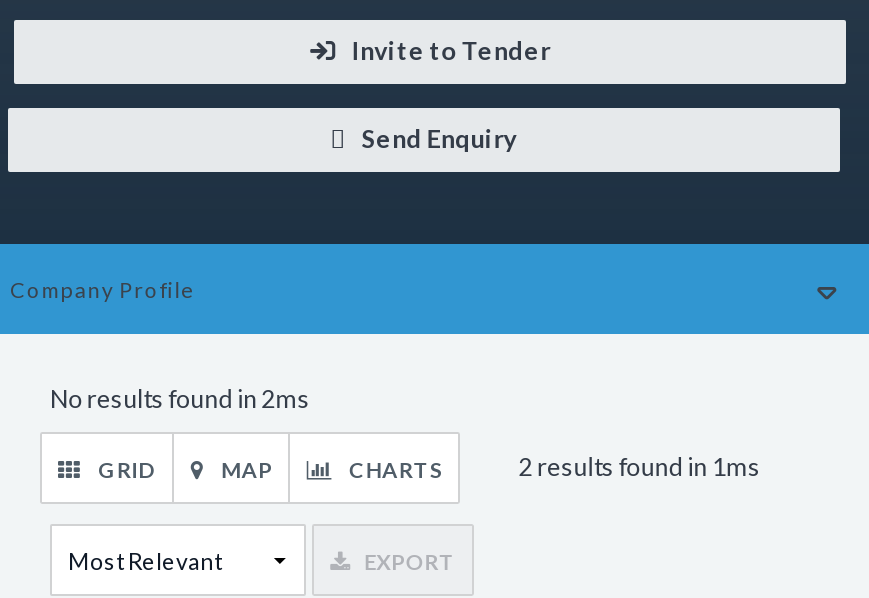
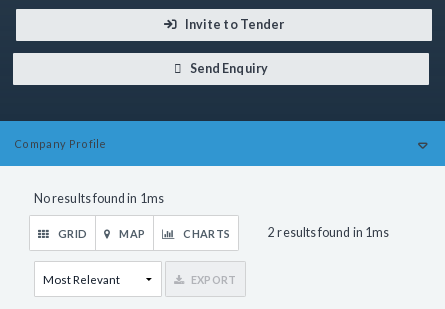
[50,383,310,413] No results found in 2ms -> [34,191,164,206] No results found in 1ms

